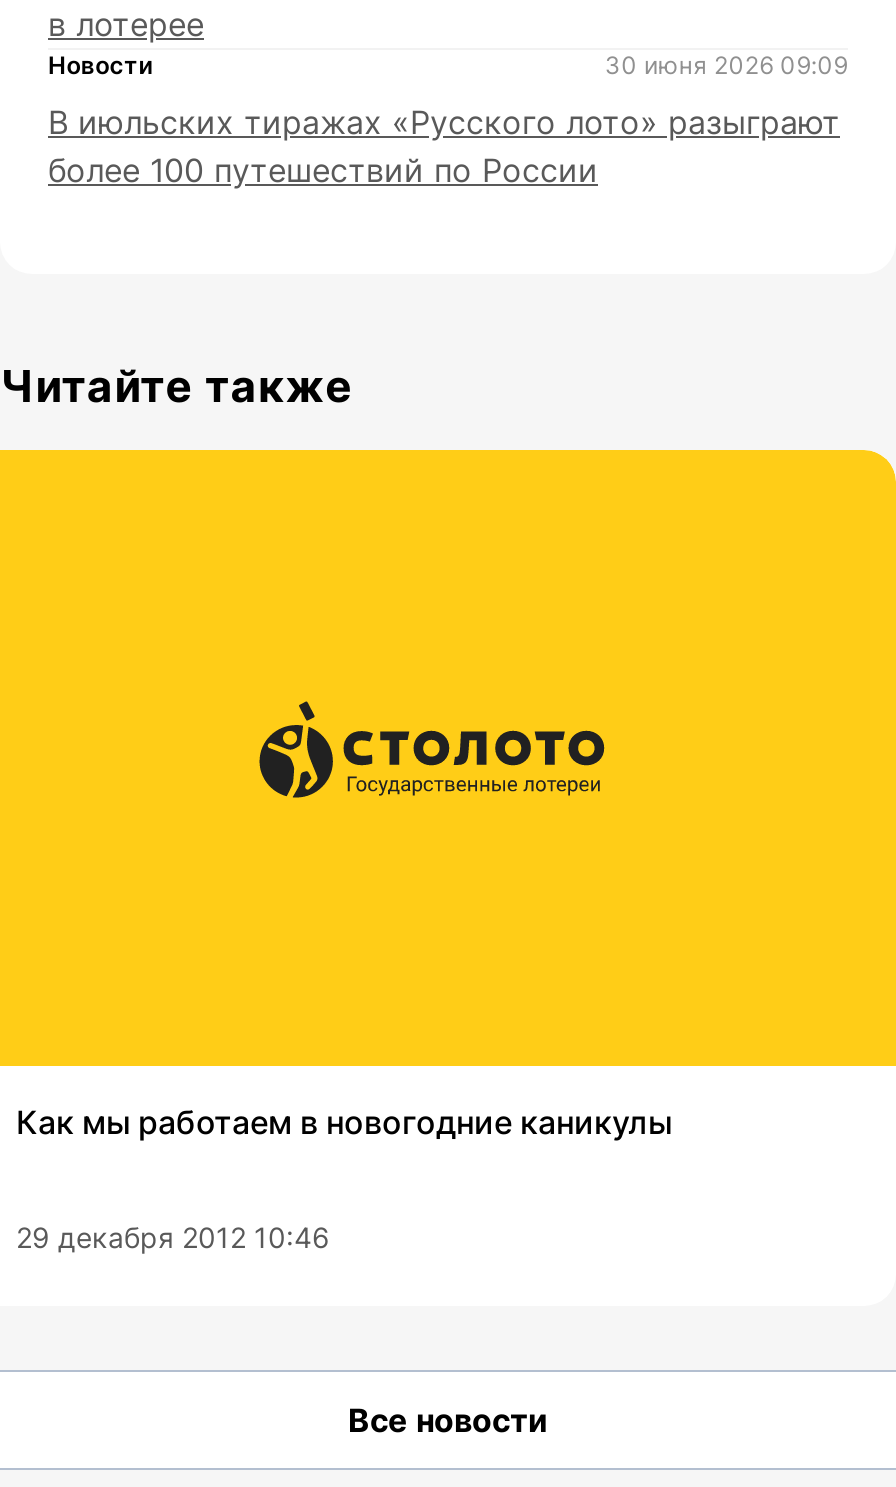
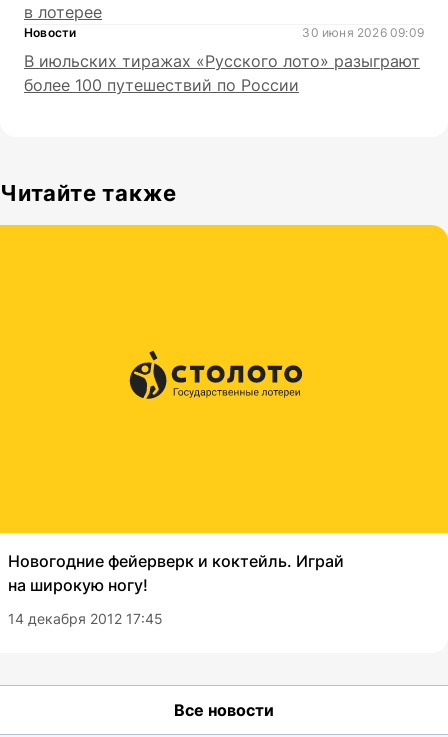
[16,1102,672,1142] Как мы работаем в новогодние каникулы -> [8,551,344,595] Новогодние фейерверк и коктейль. Играй | на широкую ногу!
[16,1220,330,1254] 29 декабря 2012 10:46 -> [8,610,163,627] 14 декабря 2012 17:45

